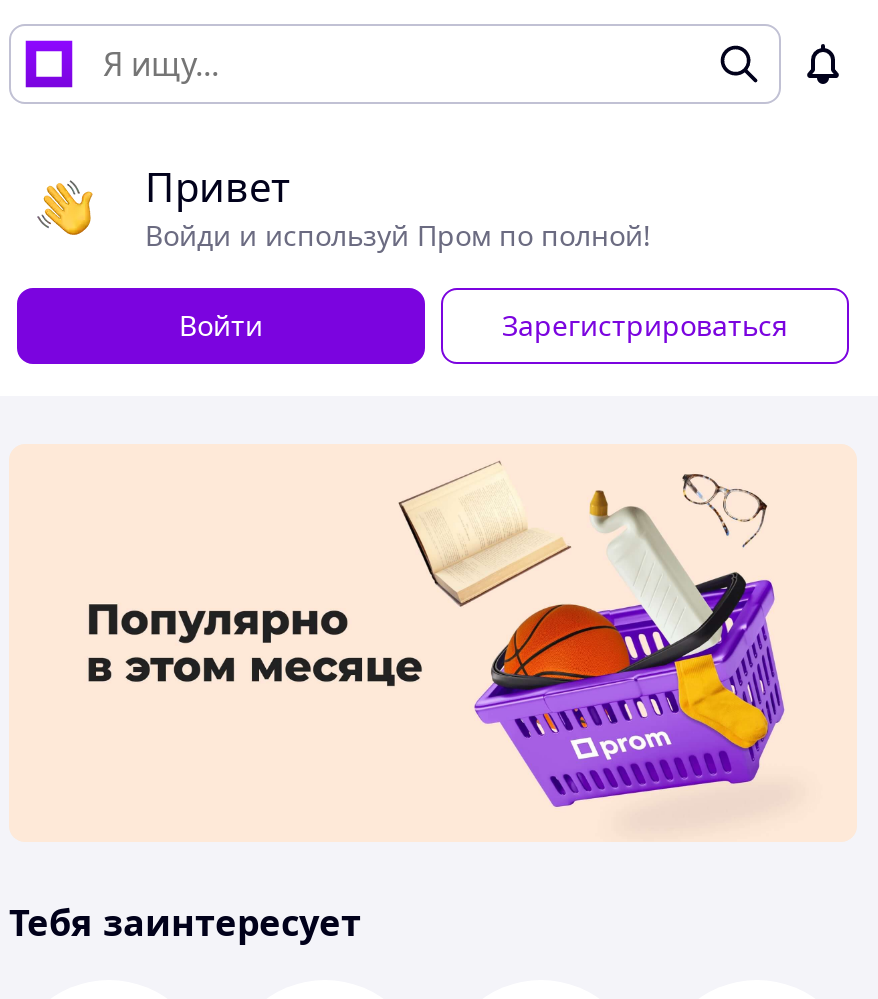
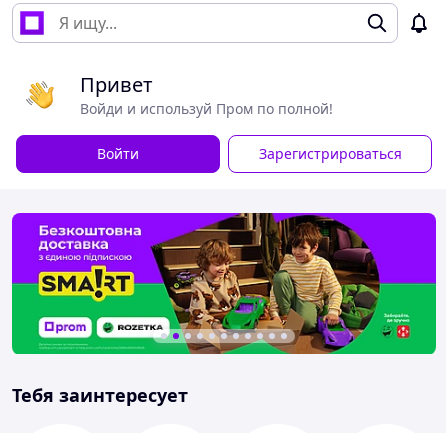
[9,444,857,842] [image] -> [11,212,437,355] [image]

